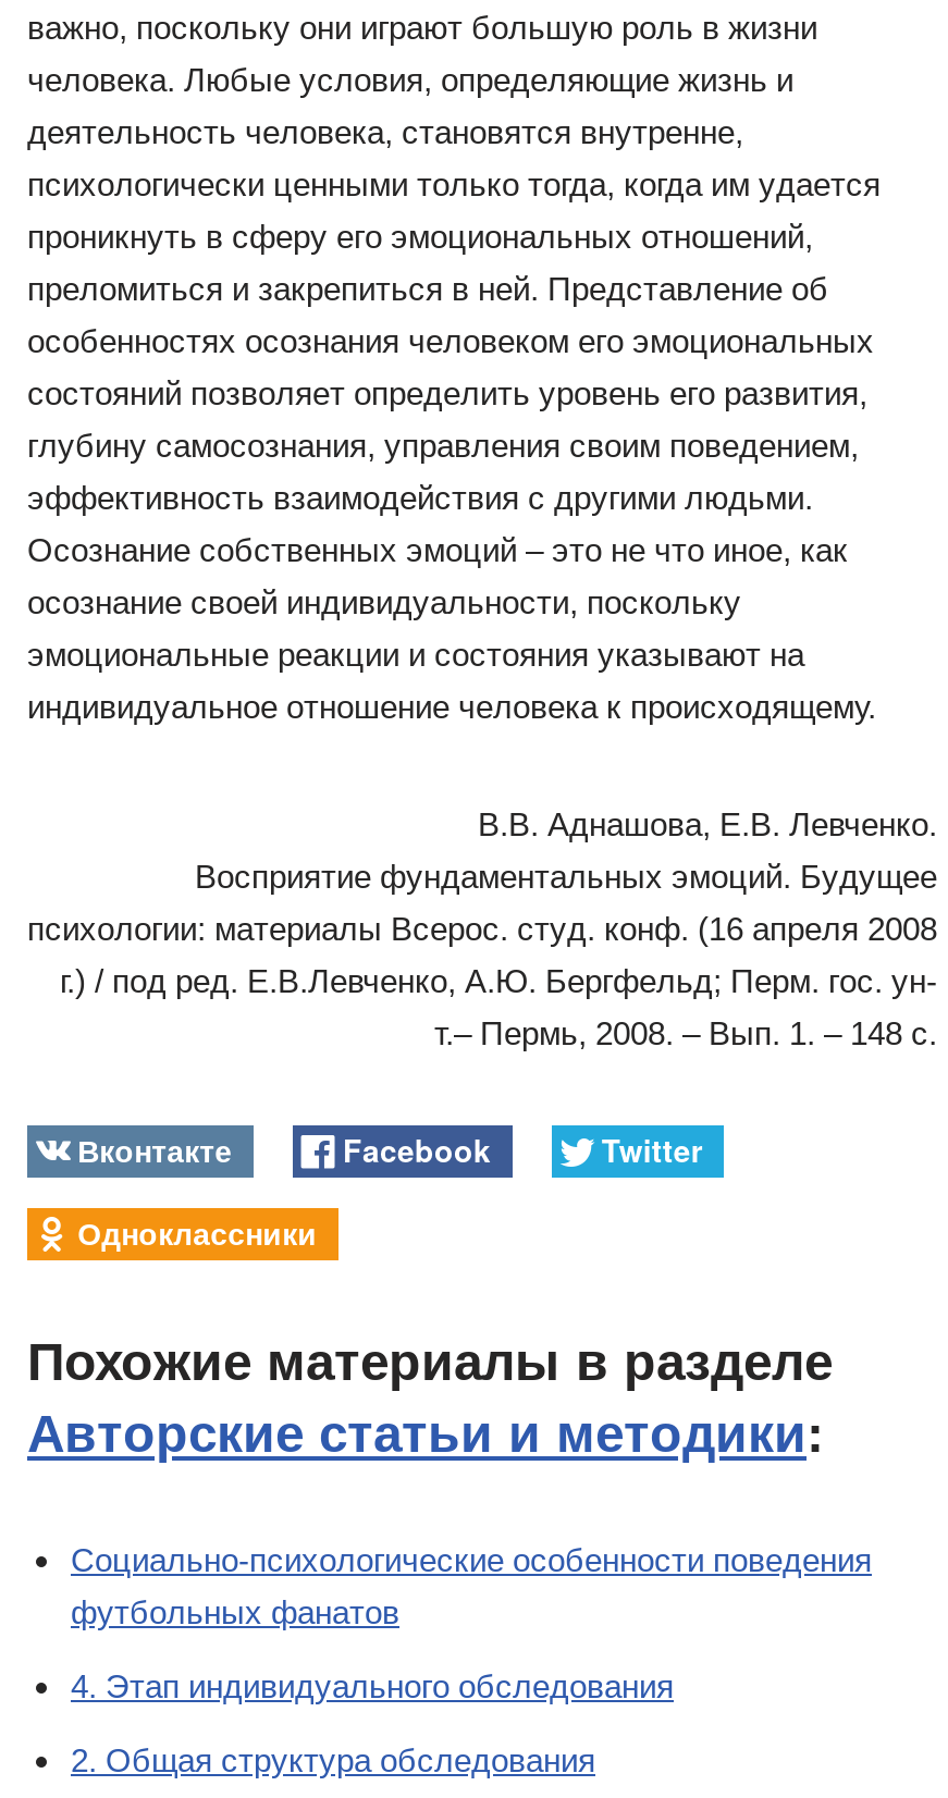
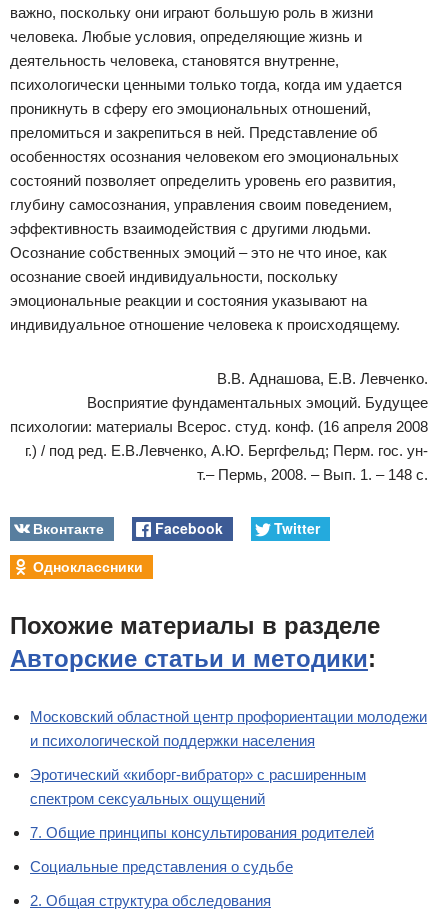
[71,1541,872,1705] Социально-психологические особенности поведения | футбольных фанатов | 4. Этап индивидуального обследования -> [30,708,427,875] Московский областной центр профориентации молодежи | и психологической поддержки населения | Эротический «киборг-вибратор» с расширенным | спектром сексуальных ощущений | 7. Общие принципы консультирования родителей | Социальные представления о судьбе

